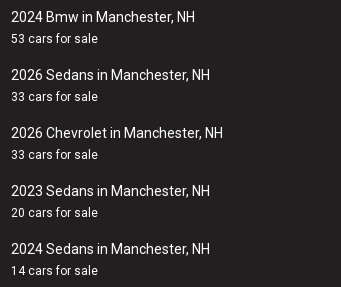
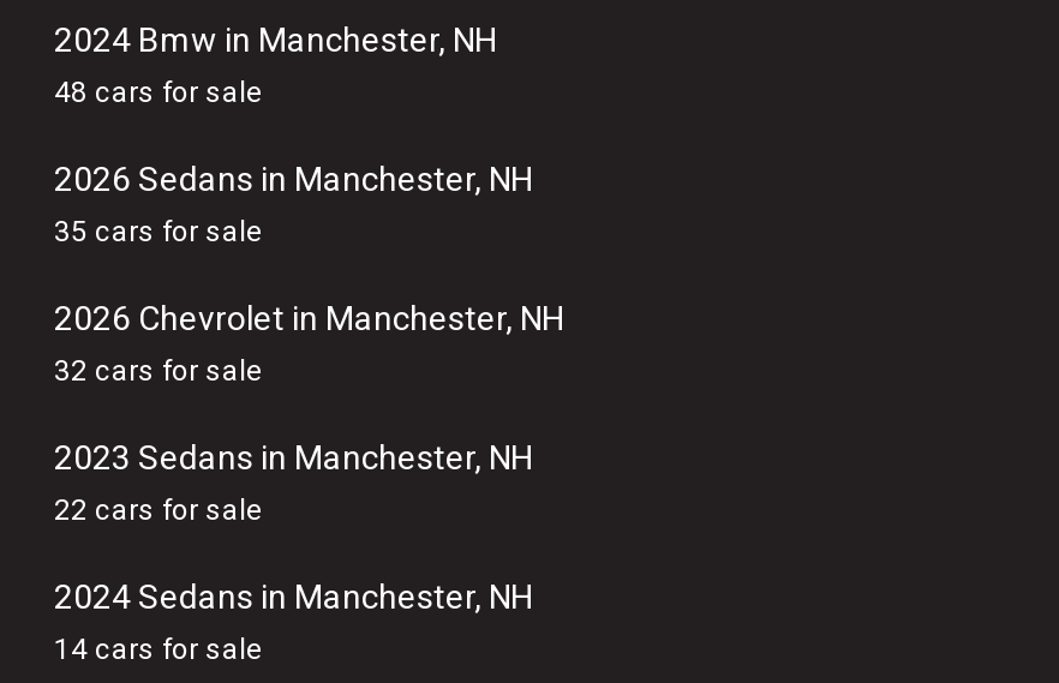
[11,32,98,46] 53 cars for sale -> [54,76,263,109] 48 cars for sale
[11,90,98,104] 33 cars for sale -> [54,215,263,248] 35 cars for sale
[11,148,98,162] 33 cars for sale -> [54,354,263,388] 32 cars for sale
[11,206,98,220] 20 cars for sale -> [54,493,263,527] 22 cars for sale

